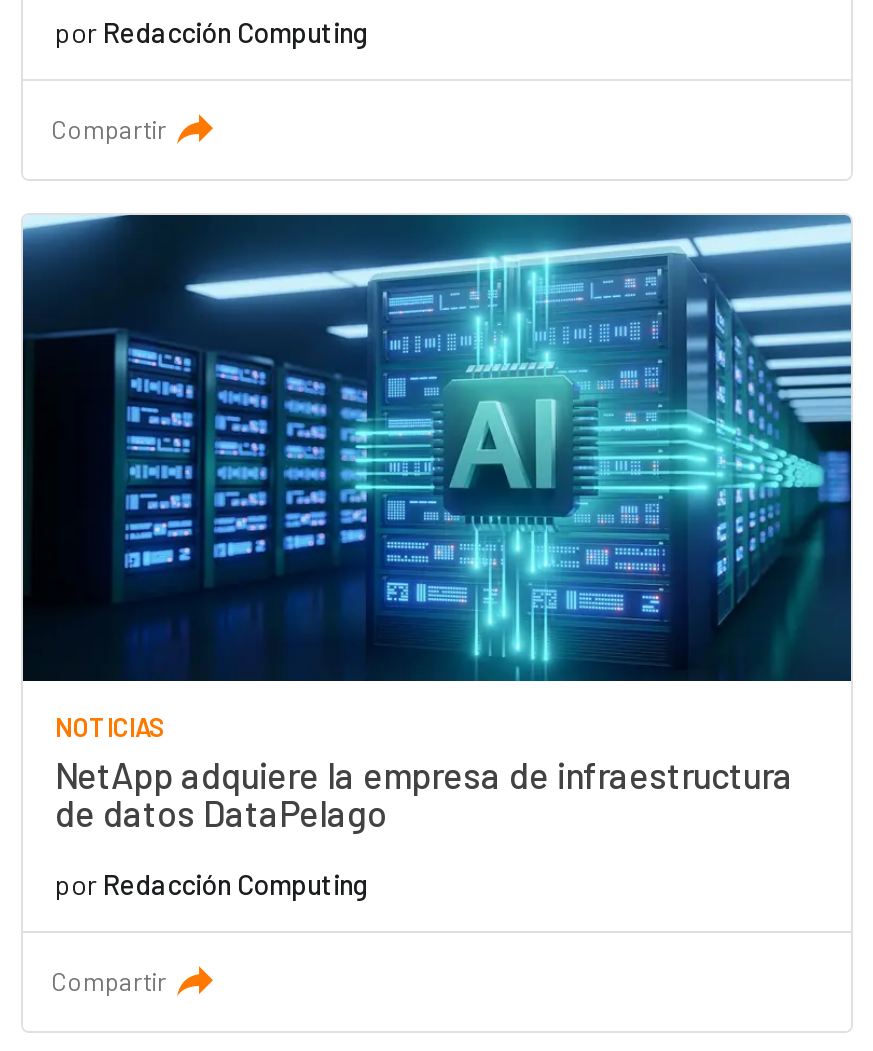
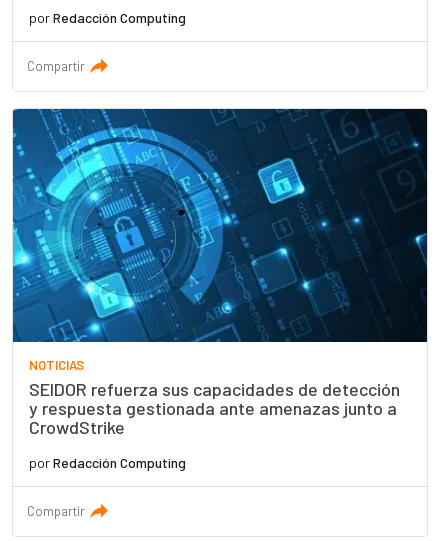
[21,213,853,836] [image] | NetApp adquiere la empresa de infraestructura | de datos DataPelago -> [12,108,428,438] [image] | SEIDOR refuerza sus capacidades de detección | y respuesta gestionada ante amenazas junto a | CrowdStrike

